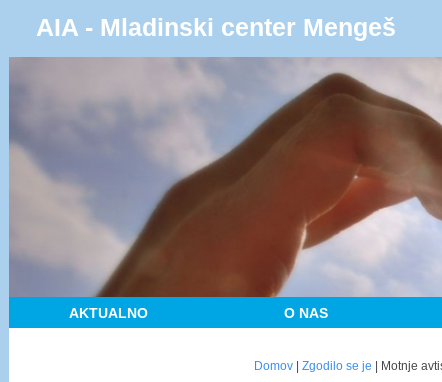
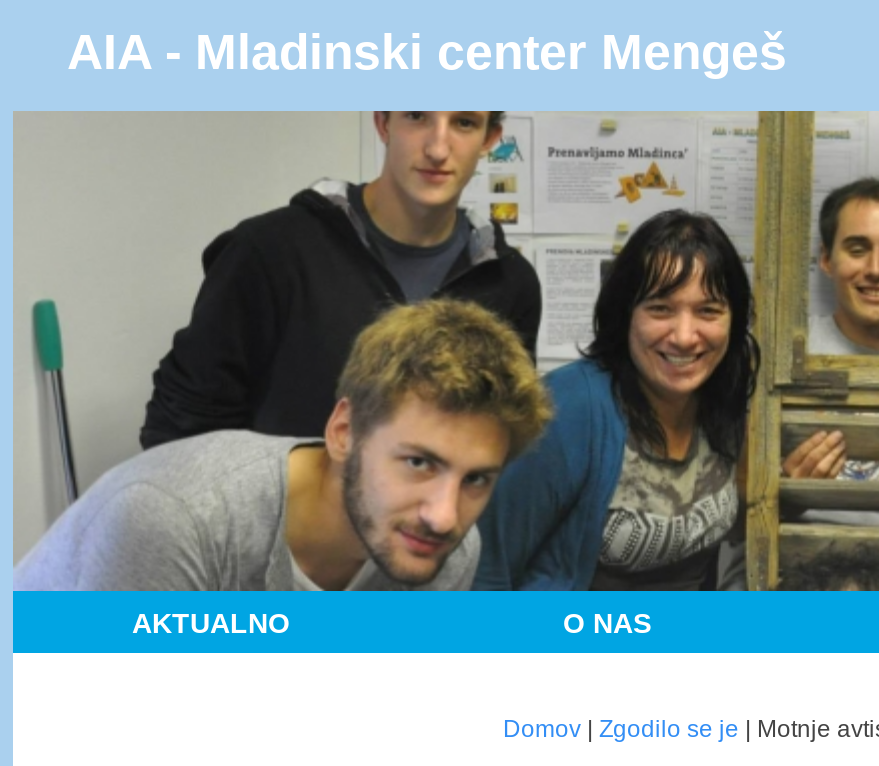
[9,58,439,298] [image] -> [15,111,873,593] [image]

